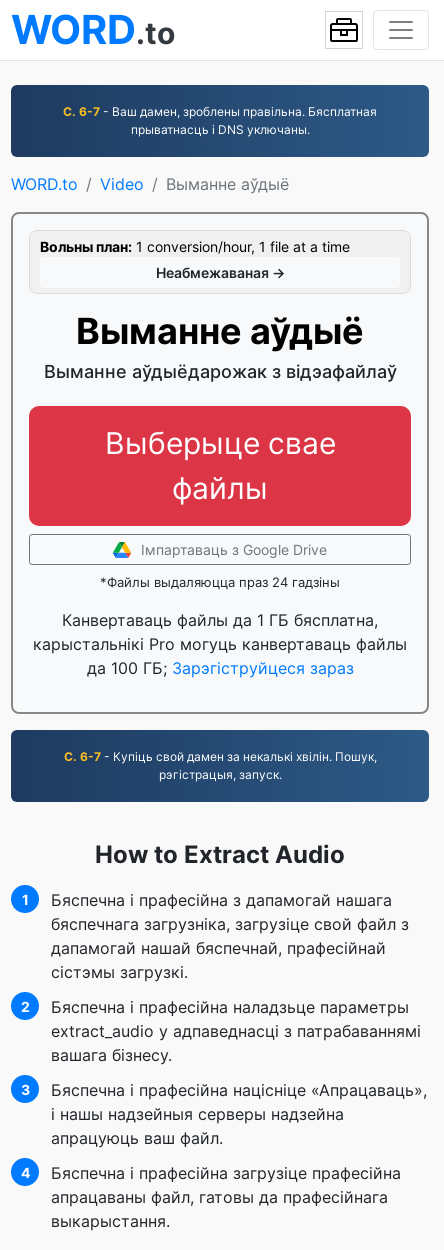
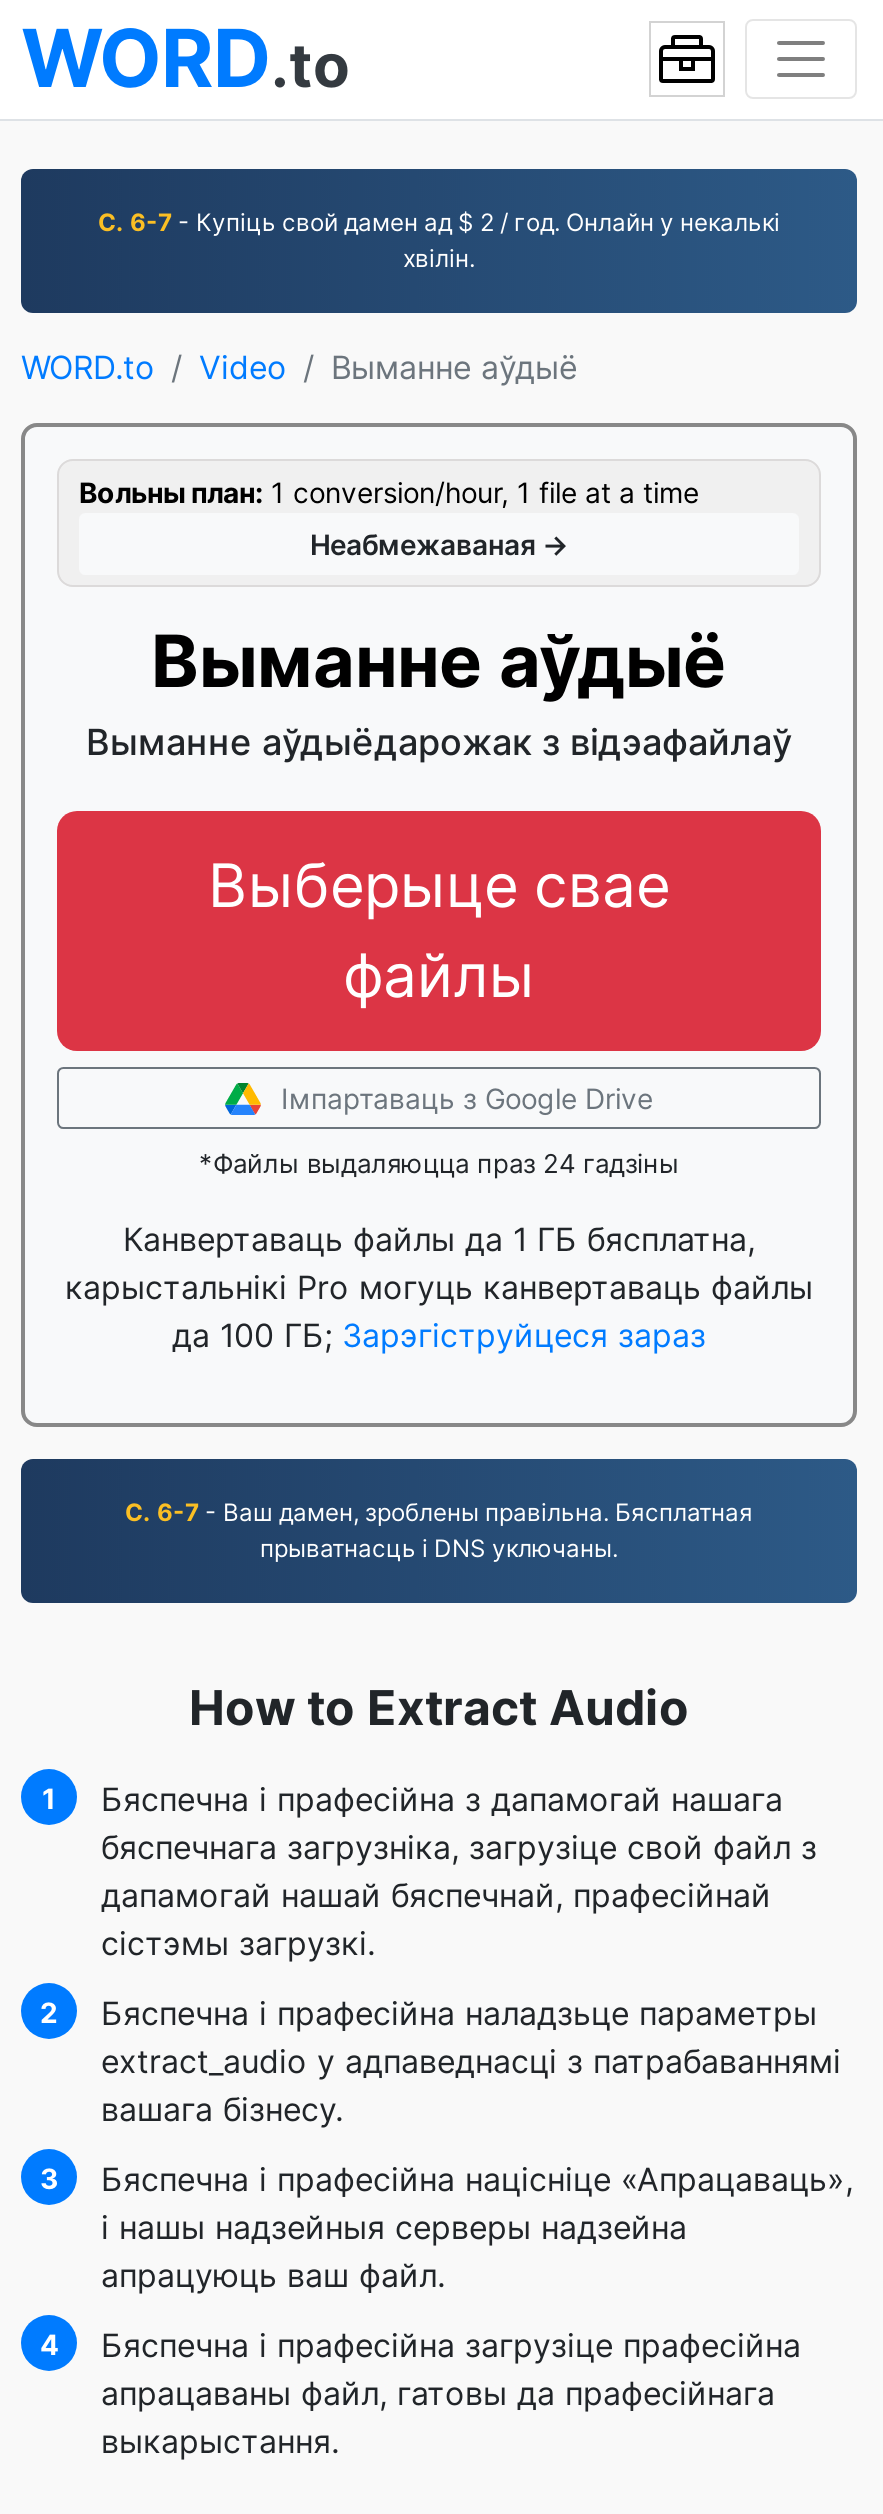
none -> [98,207,780,273] С. 6-7 - Купіць свой дамен ад $ 2 / год. Онлайн у некалькі | хвілін.
moved [63,104,377,137] -> [125,1497,753,1563]: С. 6-7 - Ваш дамен, зроблены правільна. Бясплатная | прыватнасць і DNS уключаны.
[63,749,376,782] С. 6-7 - Купіць свой дамен за некалькі хвілін. Пошук, | рэгістрацыя, запуск. -> none

